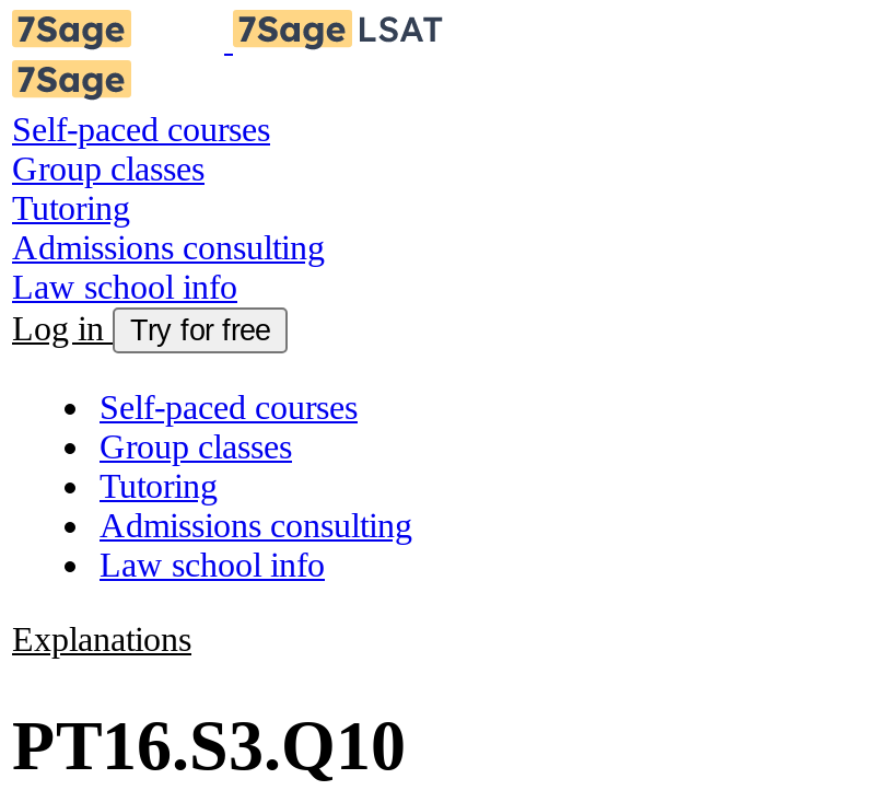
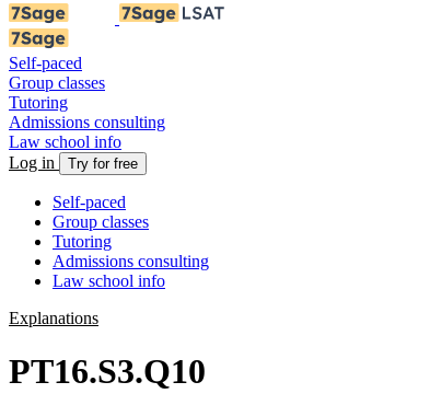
[12,111,270,148] Self-paced courses -> [9,54,82,72] Self-paced
[100,388,358,426] Self-paced courses -> [53,193,126,211] Self-paced

